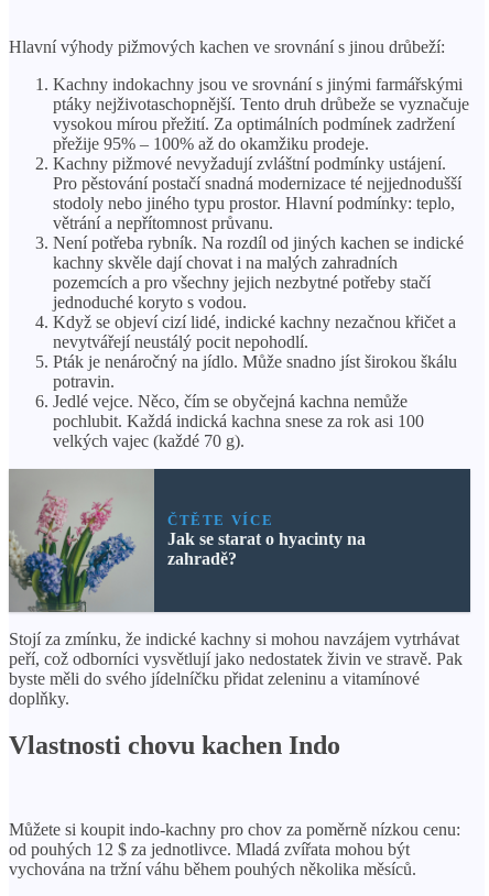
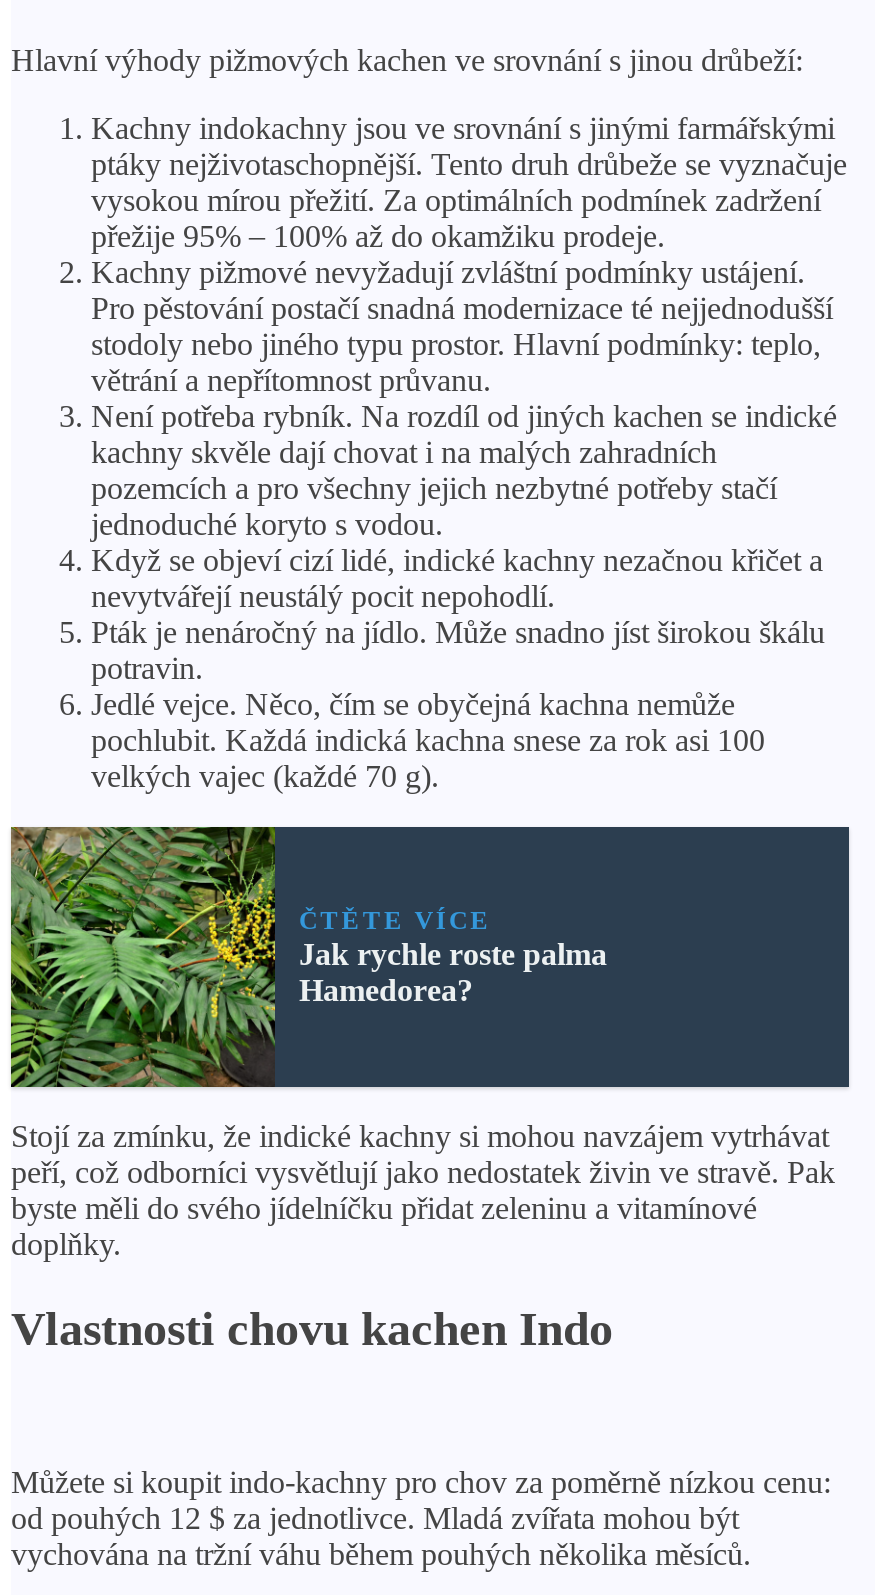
[8,469,366,613] [image] | Jak se starat o hyacinty na | zahradě? -> [9,825,607,1089] [image] | Jak rychle roste palma | Hamedorea?

